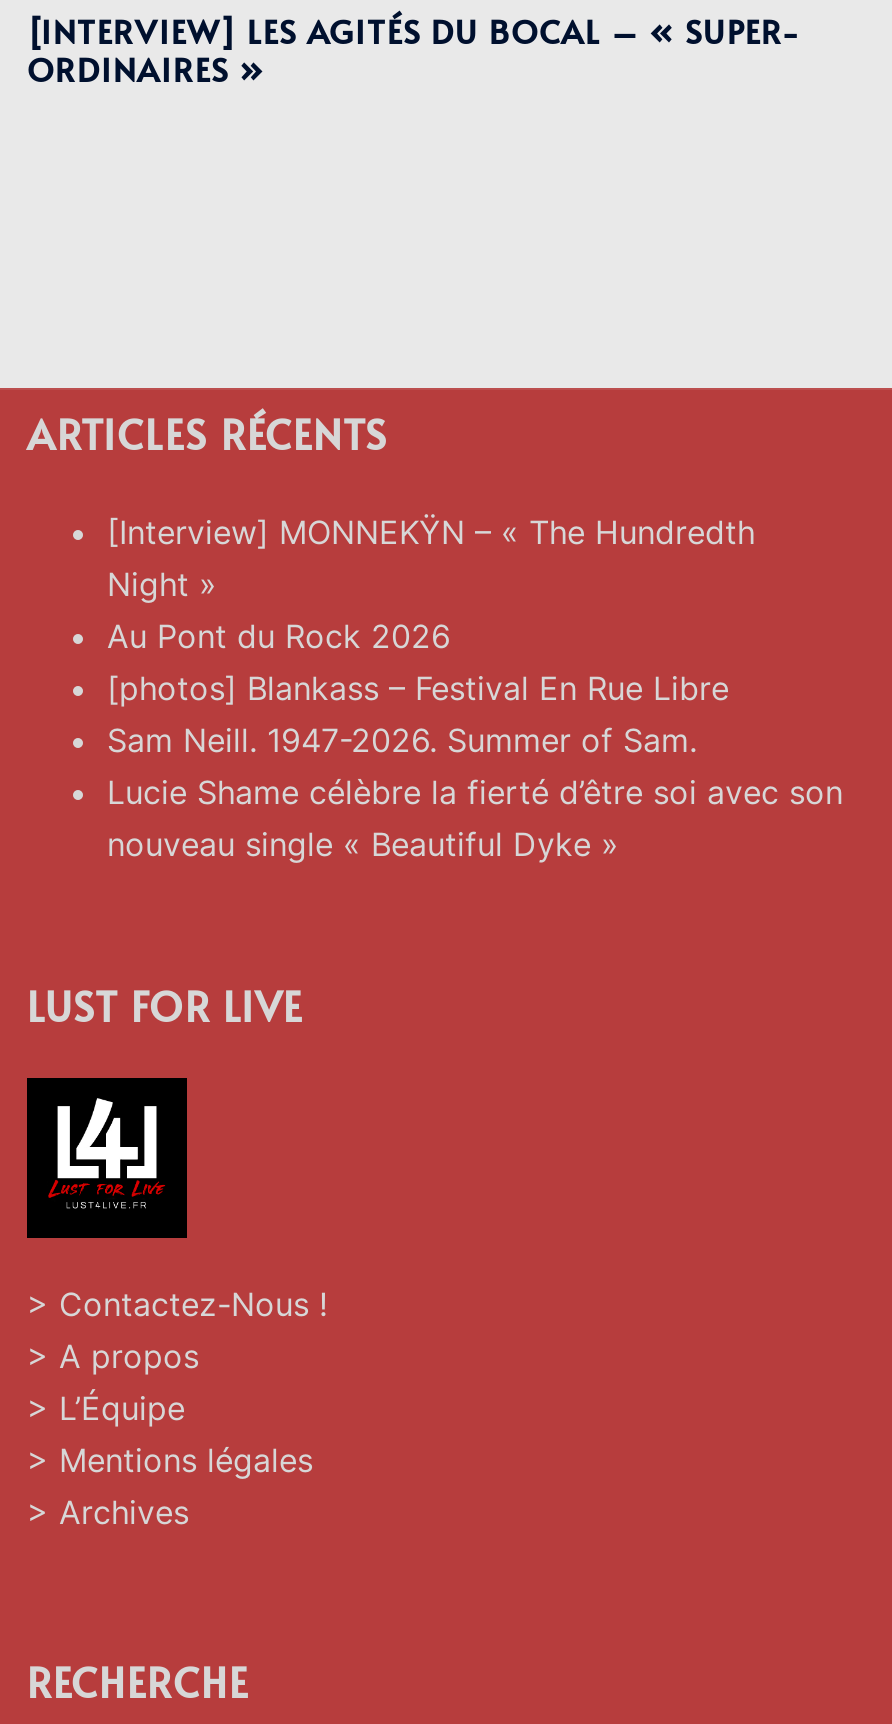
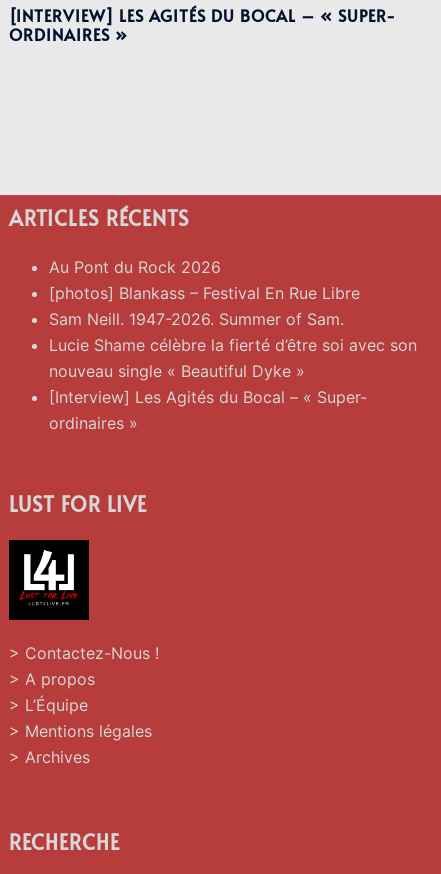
[107,513,755,605] [Interview] MONNEKŸN – « The Hundredth | Night » -> none
moved [107,617,843,865] -> [49,257,417,381]: Au Pont du Rock 2026 | [photos] Blankass – Festival En Rue Libre | Sam Neill. 1947-2026. Summer of Sam. | Lucie Shame célèbre la fierté d’être soi avec son | nouveau single « Beautiful Dyke »
none -> [49,387,367,433] [Interview] Les Agités du Bocal – « Super- | ordinaires »

